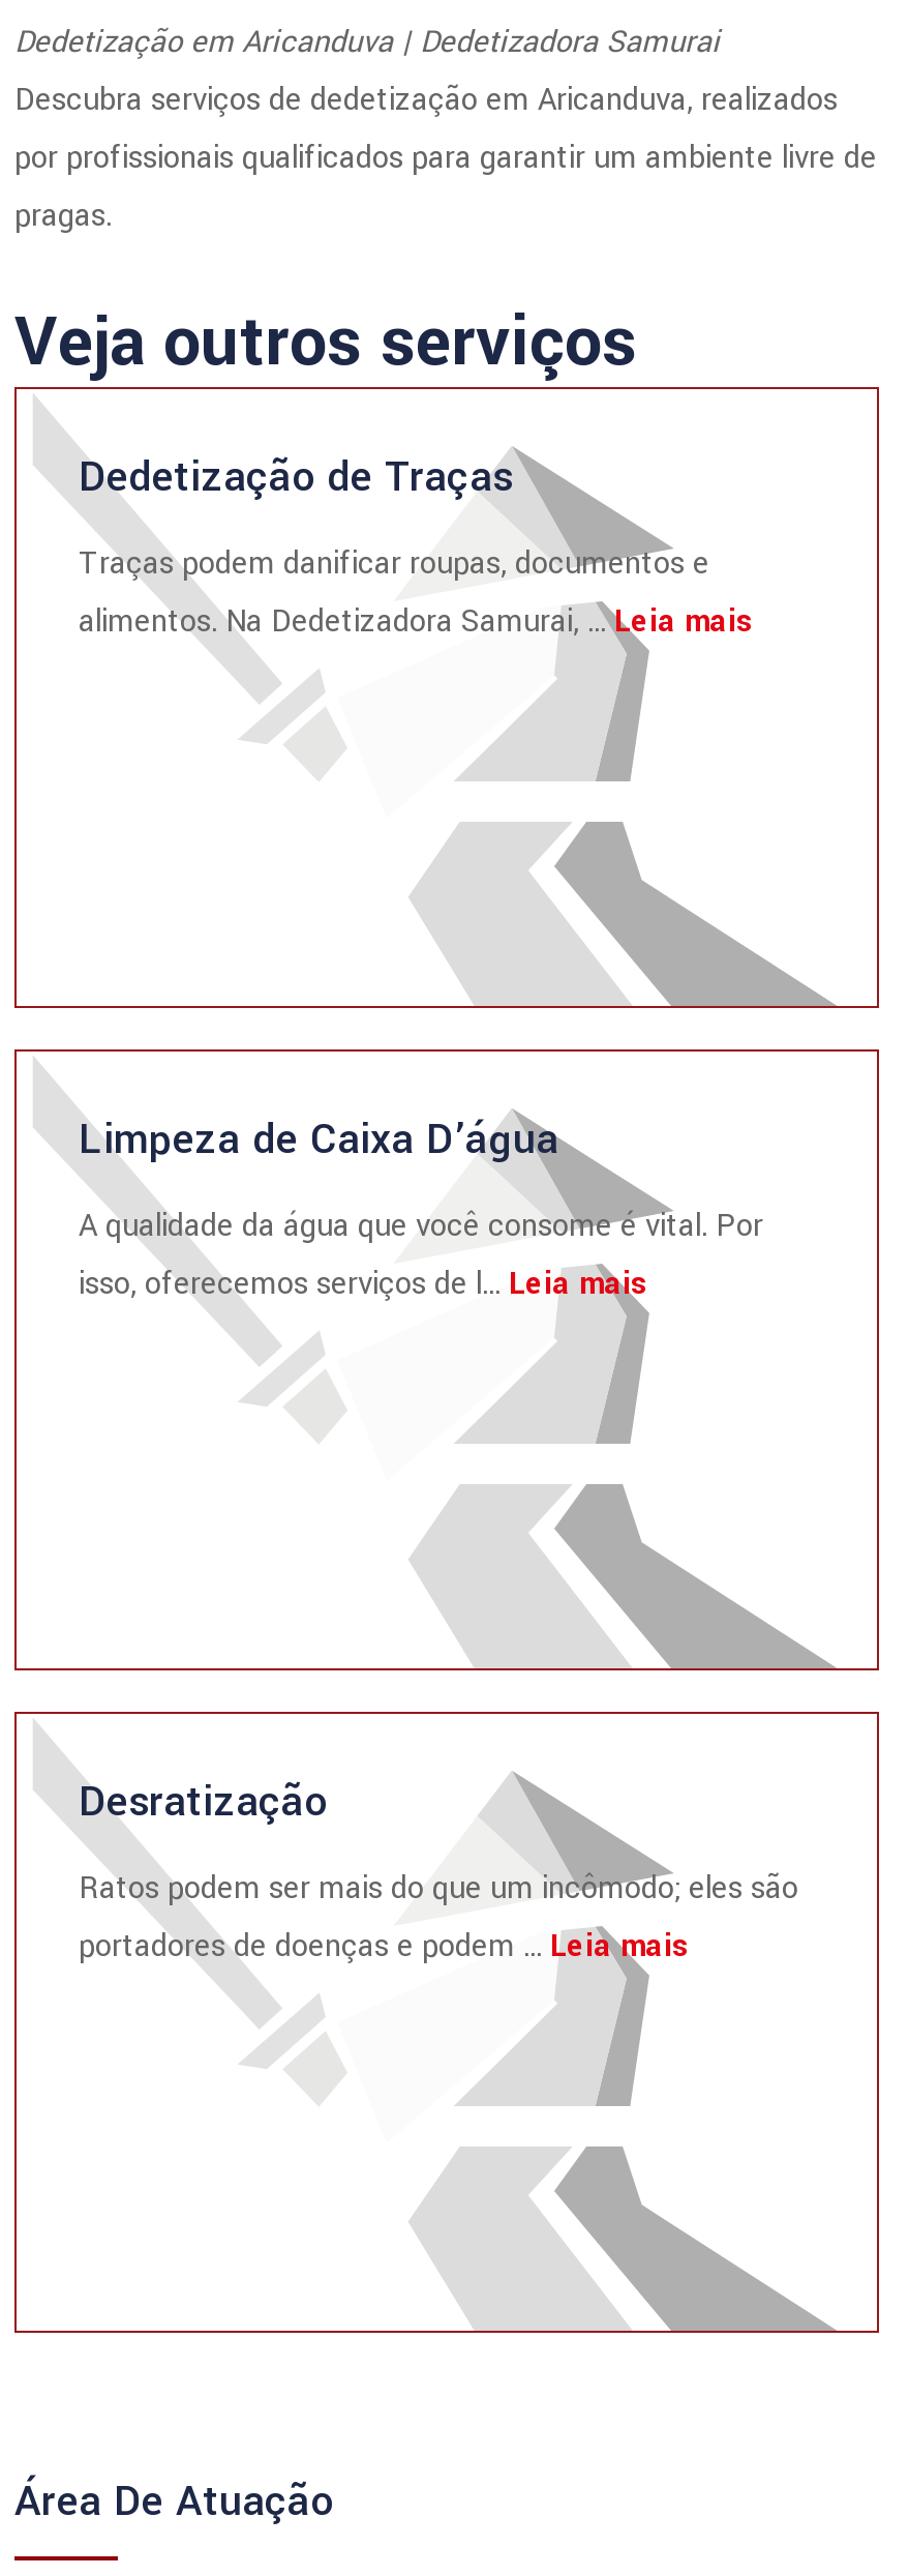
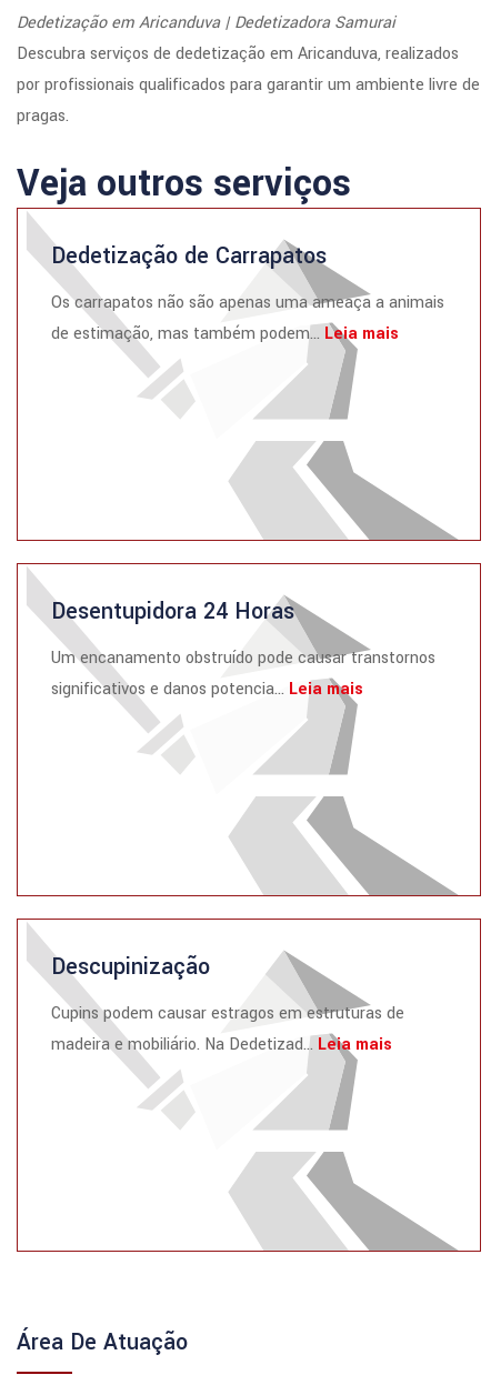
[79,447,513,507] Dedetização de Traças -> [51,240,327,272] Dedetização de Carrapatos
[79,542,753,644] Traças podem danificar roupas, documentos e | alimentos. Na Dedetizadora Samurai, ...Leia mais -> [51,291,444,345] Os carrapatos não são apenas uma ameaça a animais | de estimação, mas também podem...Leia mais
[79,1109,558,1169] Limpeza de Caixa D’água -> [51,595,294,628] Desentupidora 24 Horas
[79,1205,763,1306] A qualidade da água que você consome é vital. Por | isso, oferecemos serviços de l... Leia mais -> [51,646,435,701] Um encanamento obstruído pode causar transtornos | significativos e danos potencia... Leia mais
[79,1772,327,1832] Desratização -> [51,951,210,983] Descupinização
[79,1867,798,1968] Ratos podem ser mais do que um incômodo; eles são | portadores de doenças e podem ... Leia mais -> [51,1002,404,1056] Cupins podem causar estragos em estruturas de | madeira e mobiliário. Na Dedetizad... Leia mais

